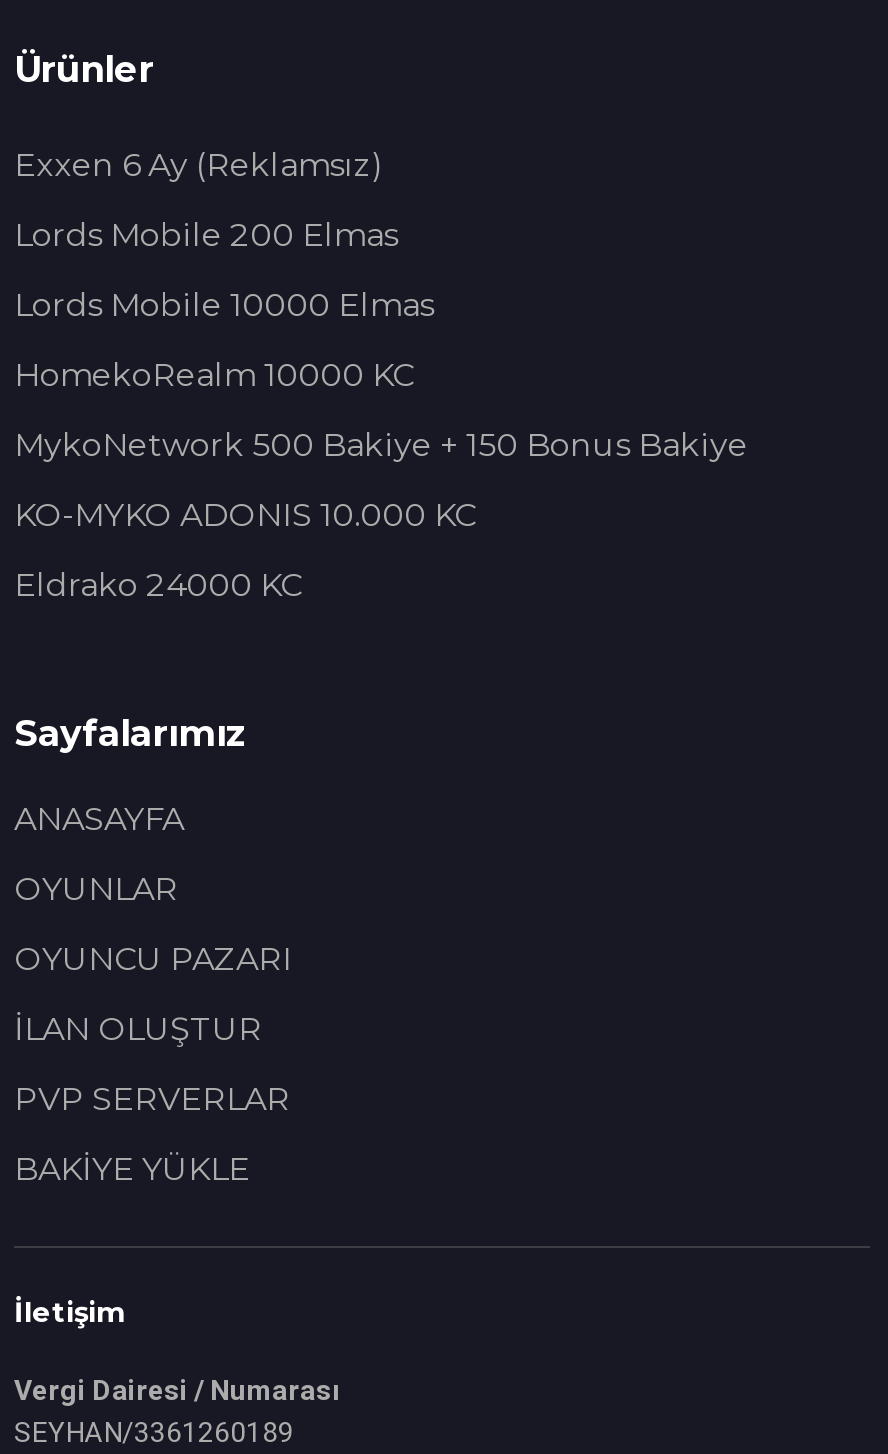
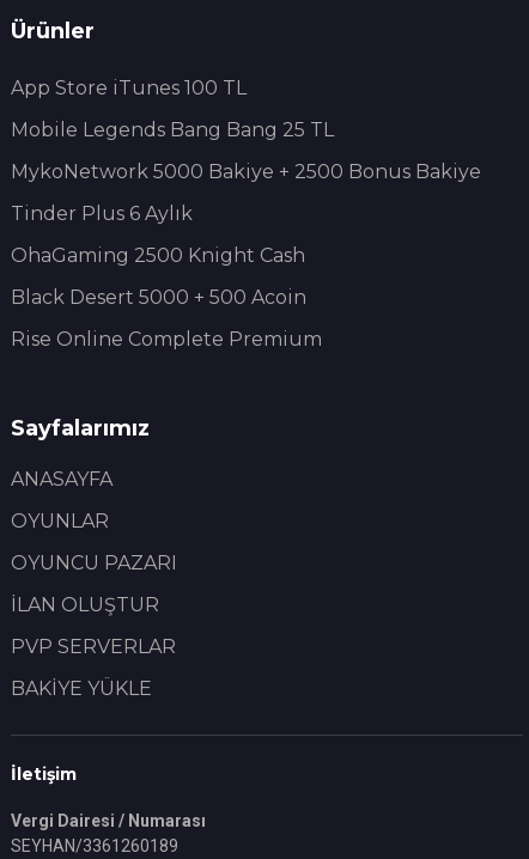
[14,146,384,184] Exxen 6 Ay (Reklamsız) -> [11,77,247,99] App Store iTunes 100 TL
[14,216,398,254] Lords Mobile 200 Elmas -> [11,118,334,141] Mobile Legends Bang Bang 25 TL
[14,286,434,324] Lords Mobile 10000 Elmas -> [11,160,481,183] MykoNetwork 5000 Bakiye + 2500 Bonus Bakiye
[14,356,414,394] HomekoRealm 10000 KC -> [11,202,193,225] Tinder Plus 6 Aylık
[14,426,748,464] MykoNetwork 500 Bakiye + 150 Bonus Bakiye -> [11,244,305,267] OhaGaming 2500 Knight Cash
[14,496,476,534] KO-MYKO ADONIS 10.000 KC -> [11,286,306,309] Black Desert 5000 + 500 Acoin
[14,566,302,604] Eldrako 24000 KC -> [11,328,322,351] Rise Online Complete Premium

